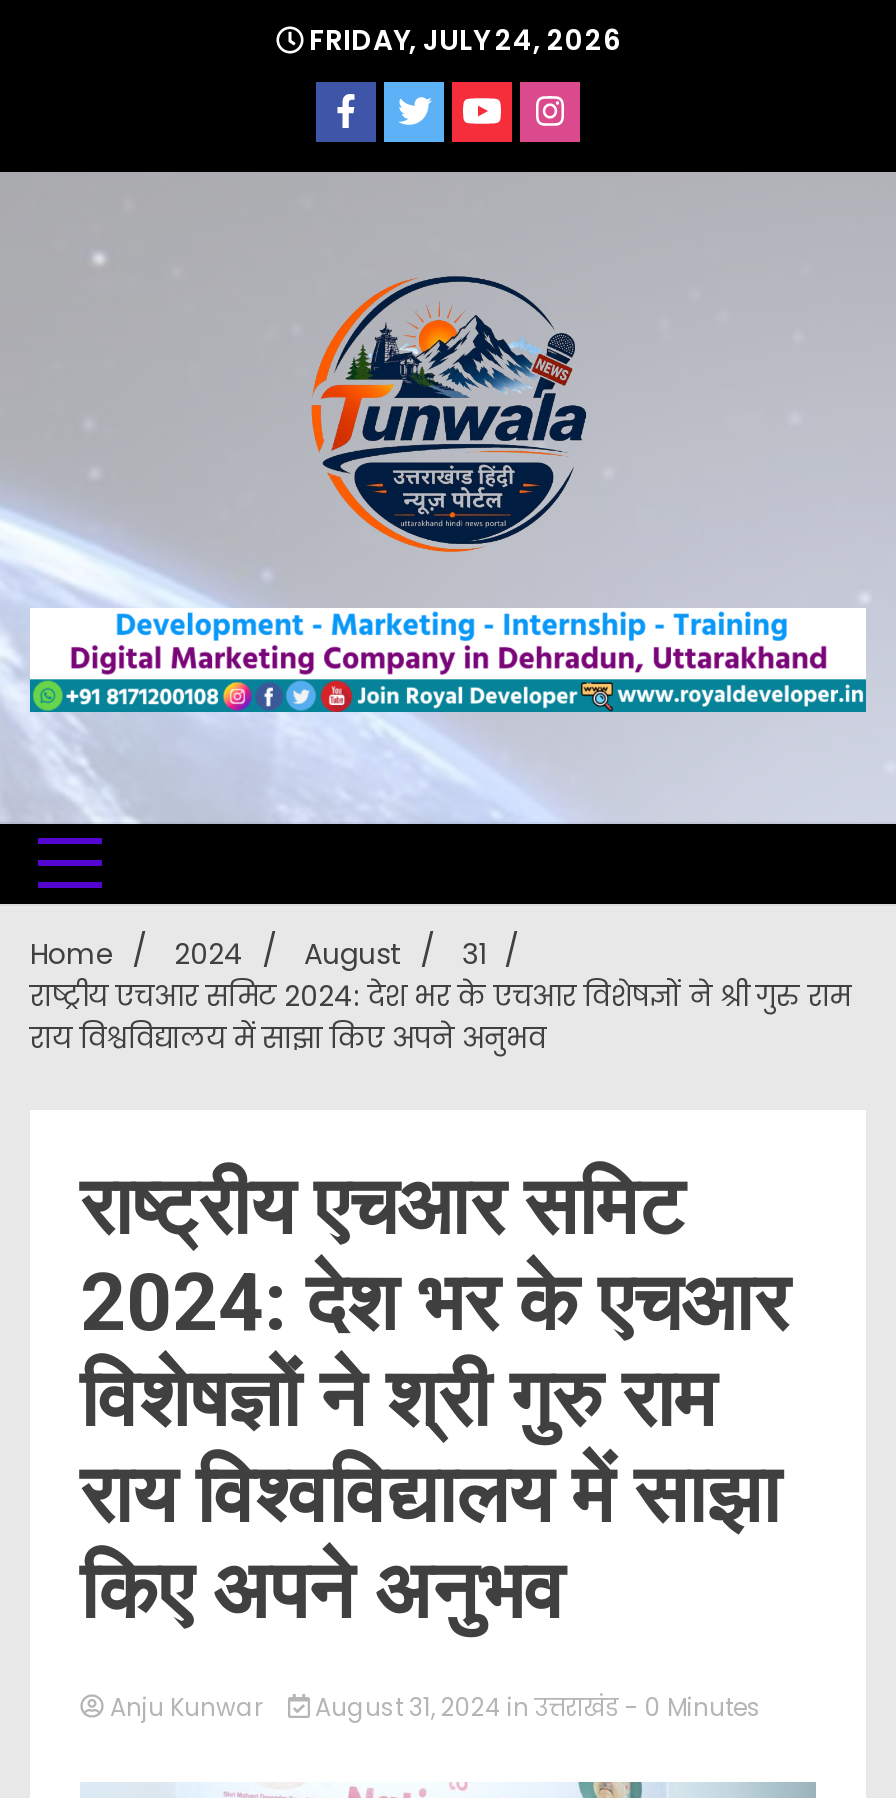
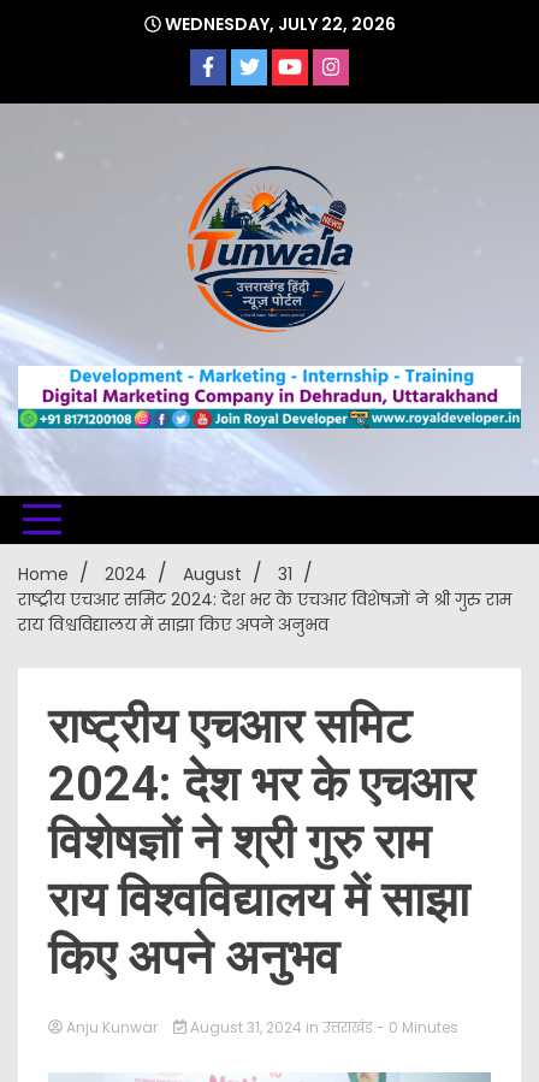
[303,20,621,60] FRIDAY, JULY 24, 2026 -> [161,12,395,36] WEDNESDAY, JULY 22, 2026

